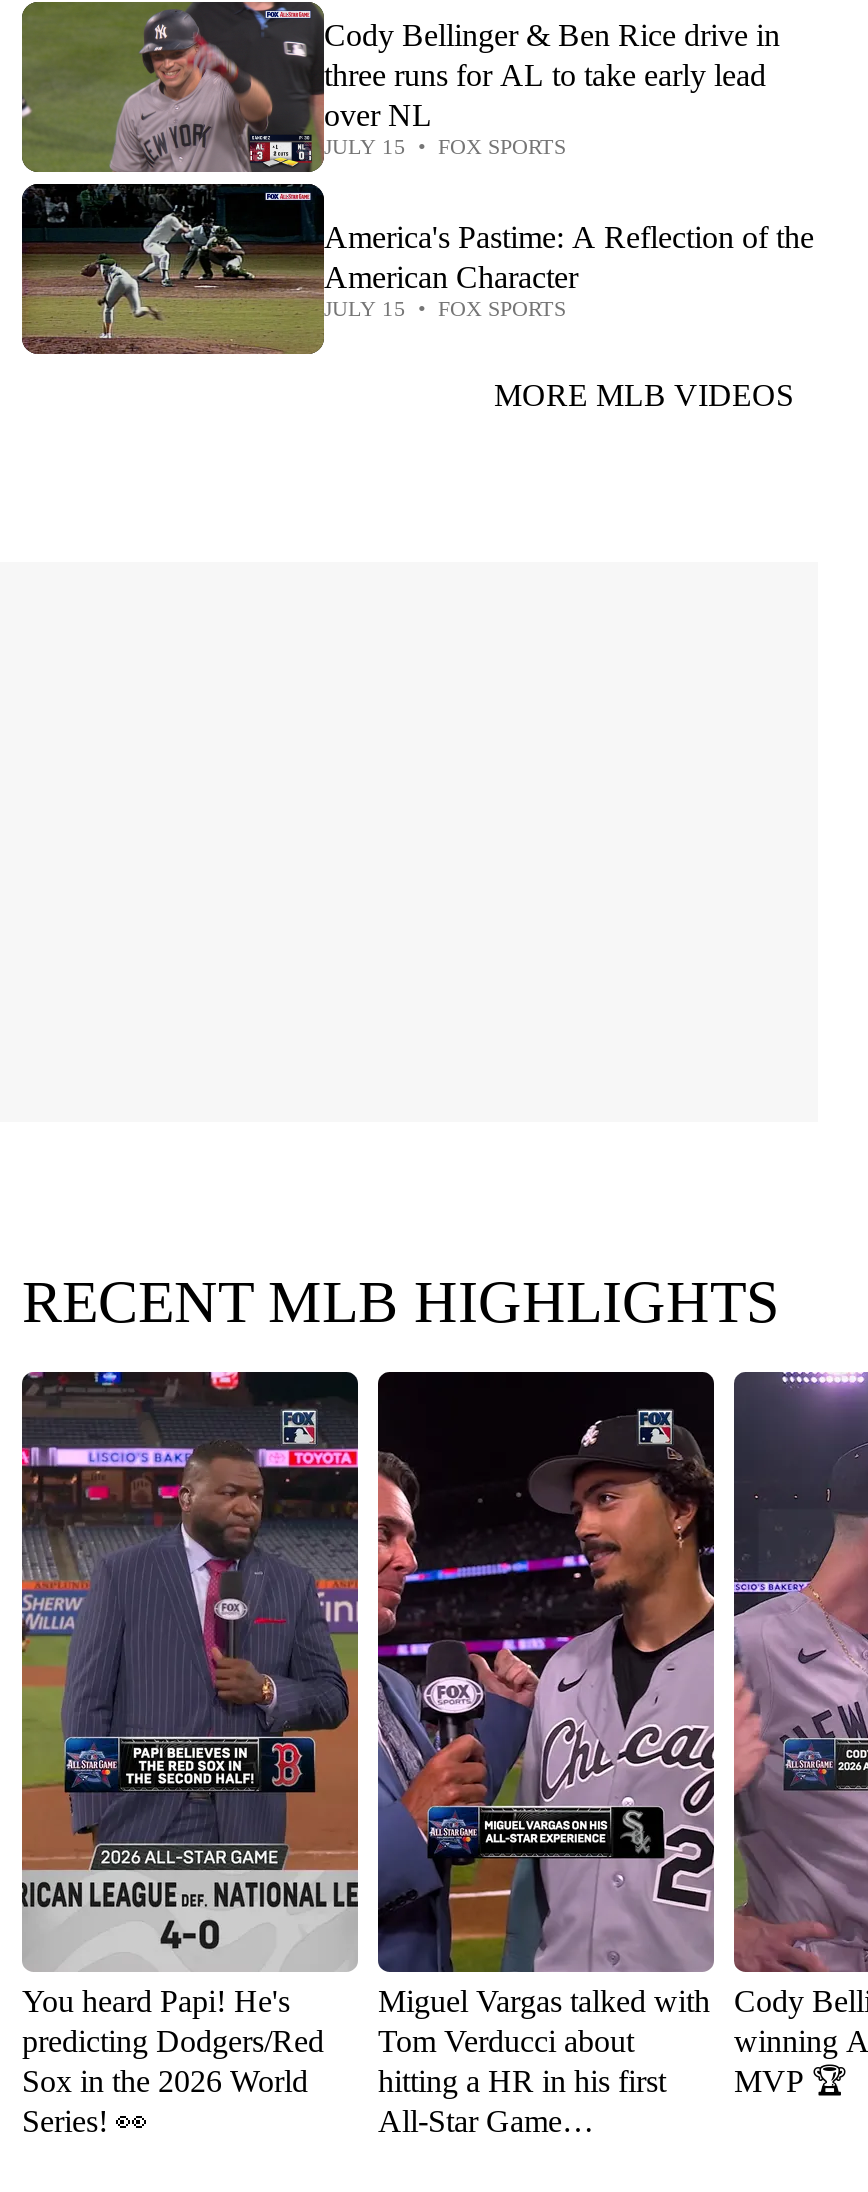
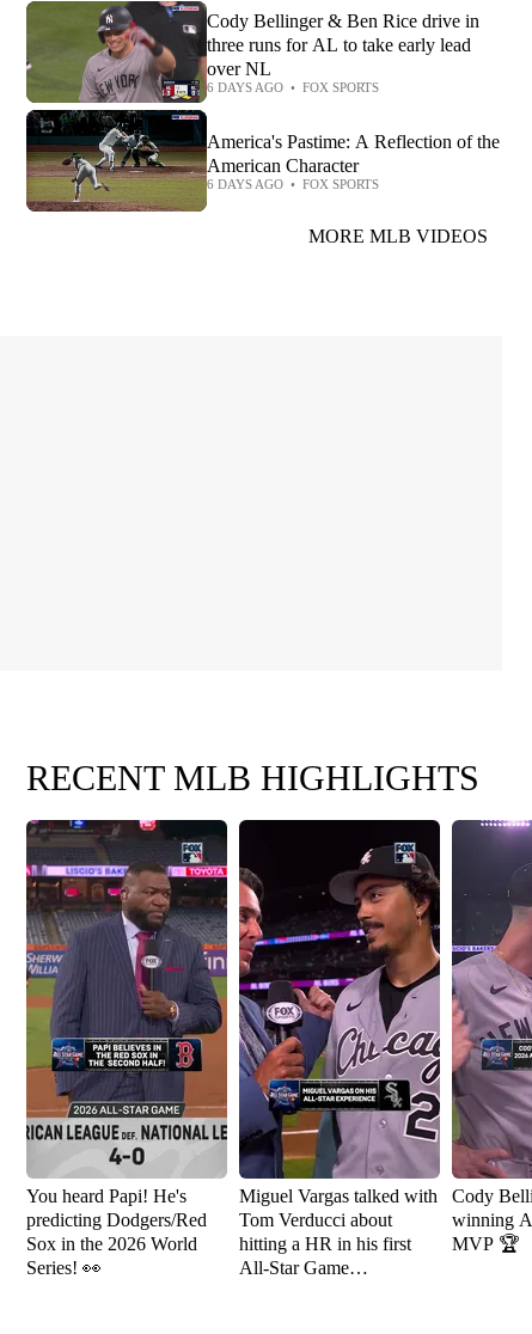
[324,134,566,158] JULY 15 • FOX SPORTS -> [207,80,379,94] 6 DAYS AGO • FOX SPORTS
[324,296,566,320] JULY 15 • FOX SPORTS -> [207,177,379,191] 6 DAYS AGO • FOX SPORTS

